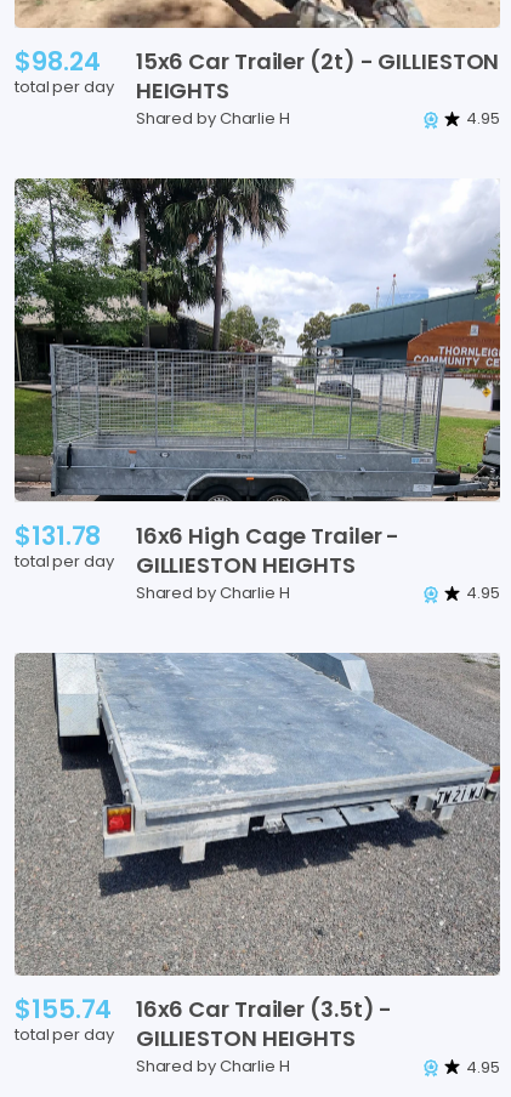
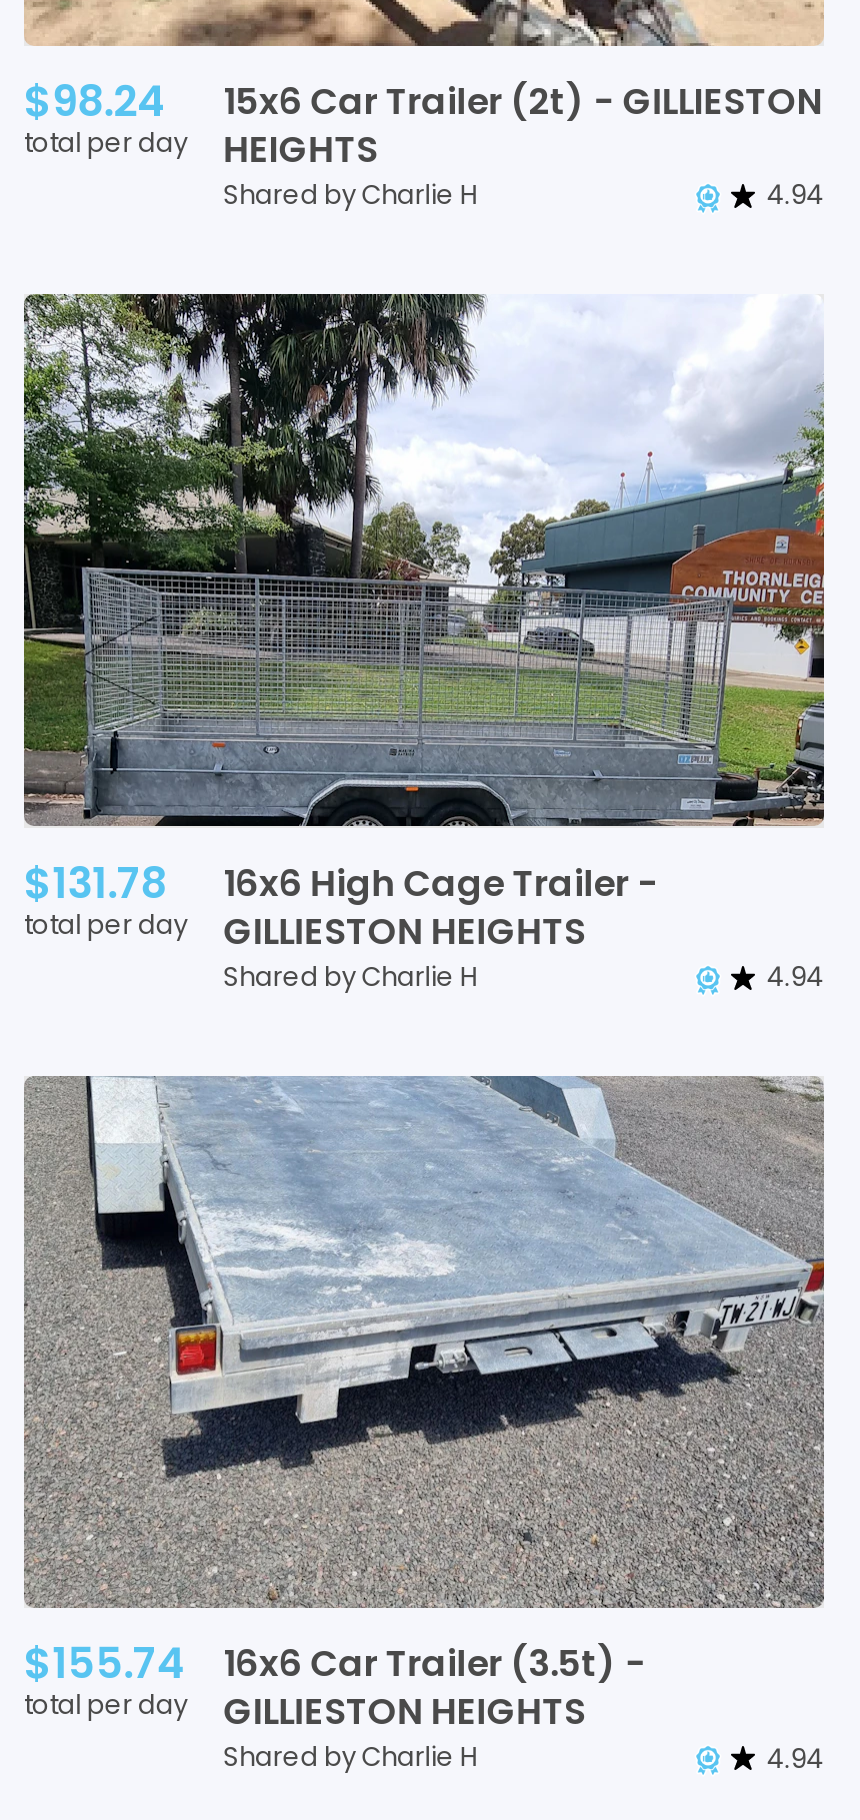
[467,107,500,130] 4.95 -> [767,177,824,215] 4.94
[467,581,500,604] 4.95 -> [767,958,824,996] 4.94
[467,1055,500,1078] 4.95 -> [767,1739,824,1777] 4.94

